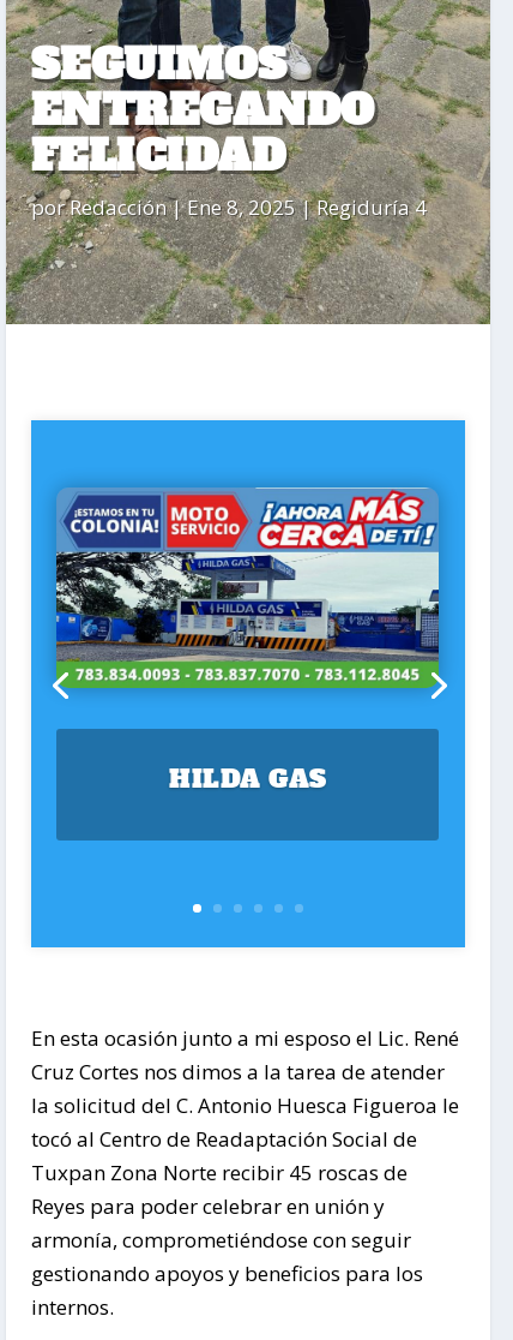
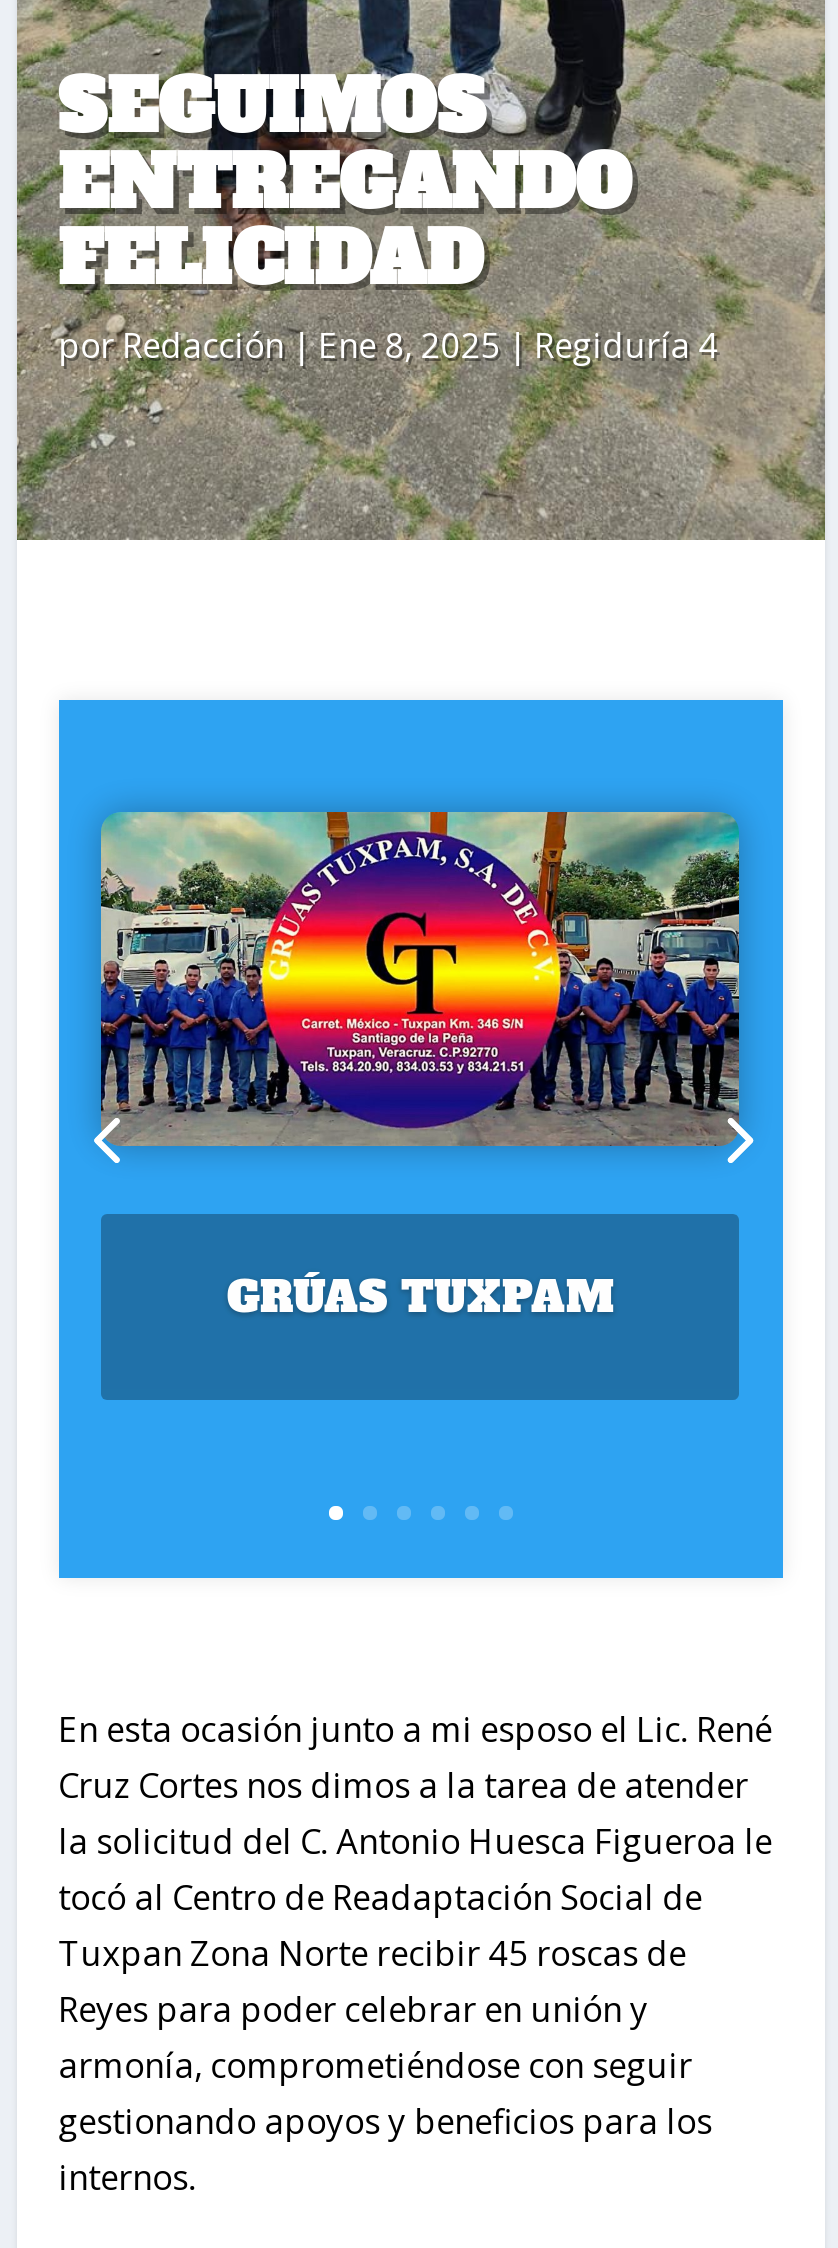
[55,486,440,688] [image] -> [99,810,741,1146] [image]
[169,761,327,796] HILDA GAS -> [227,1269,615,1327] GRÚAS TUXPAM

